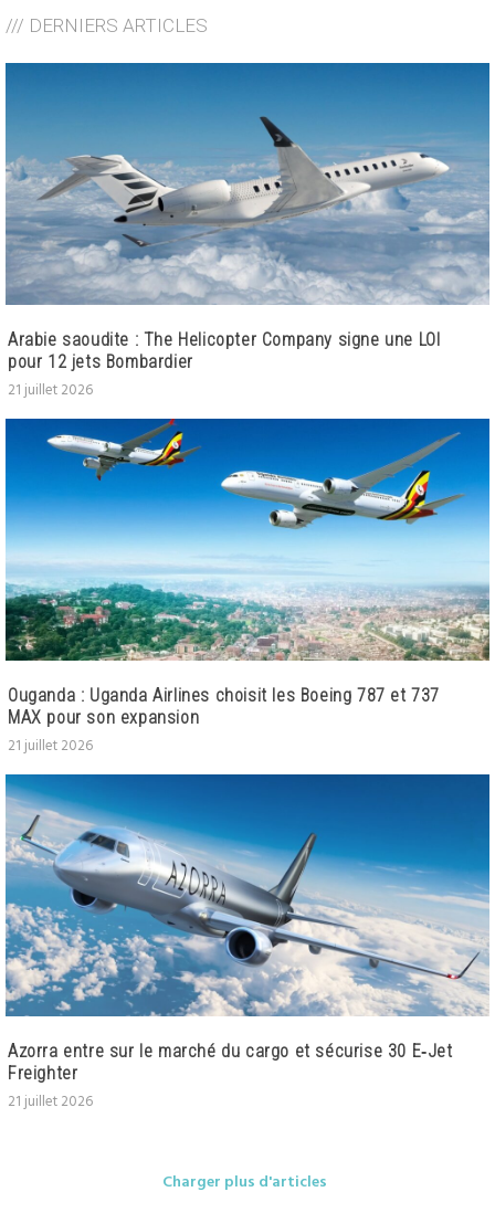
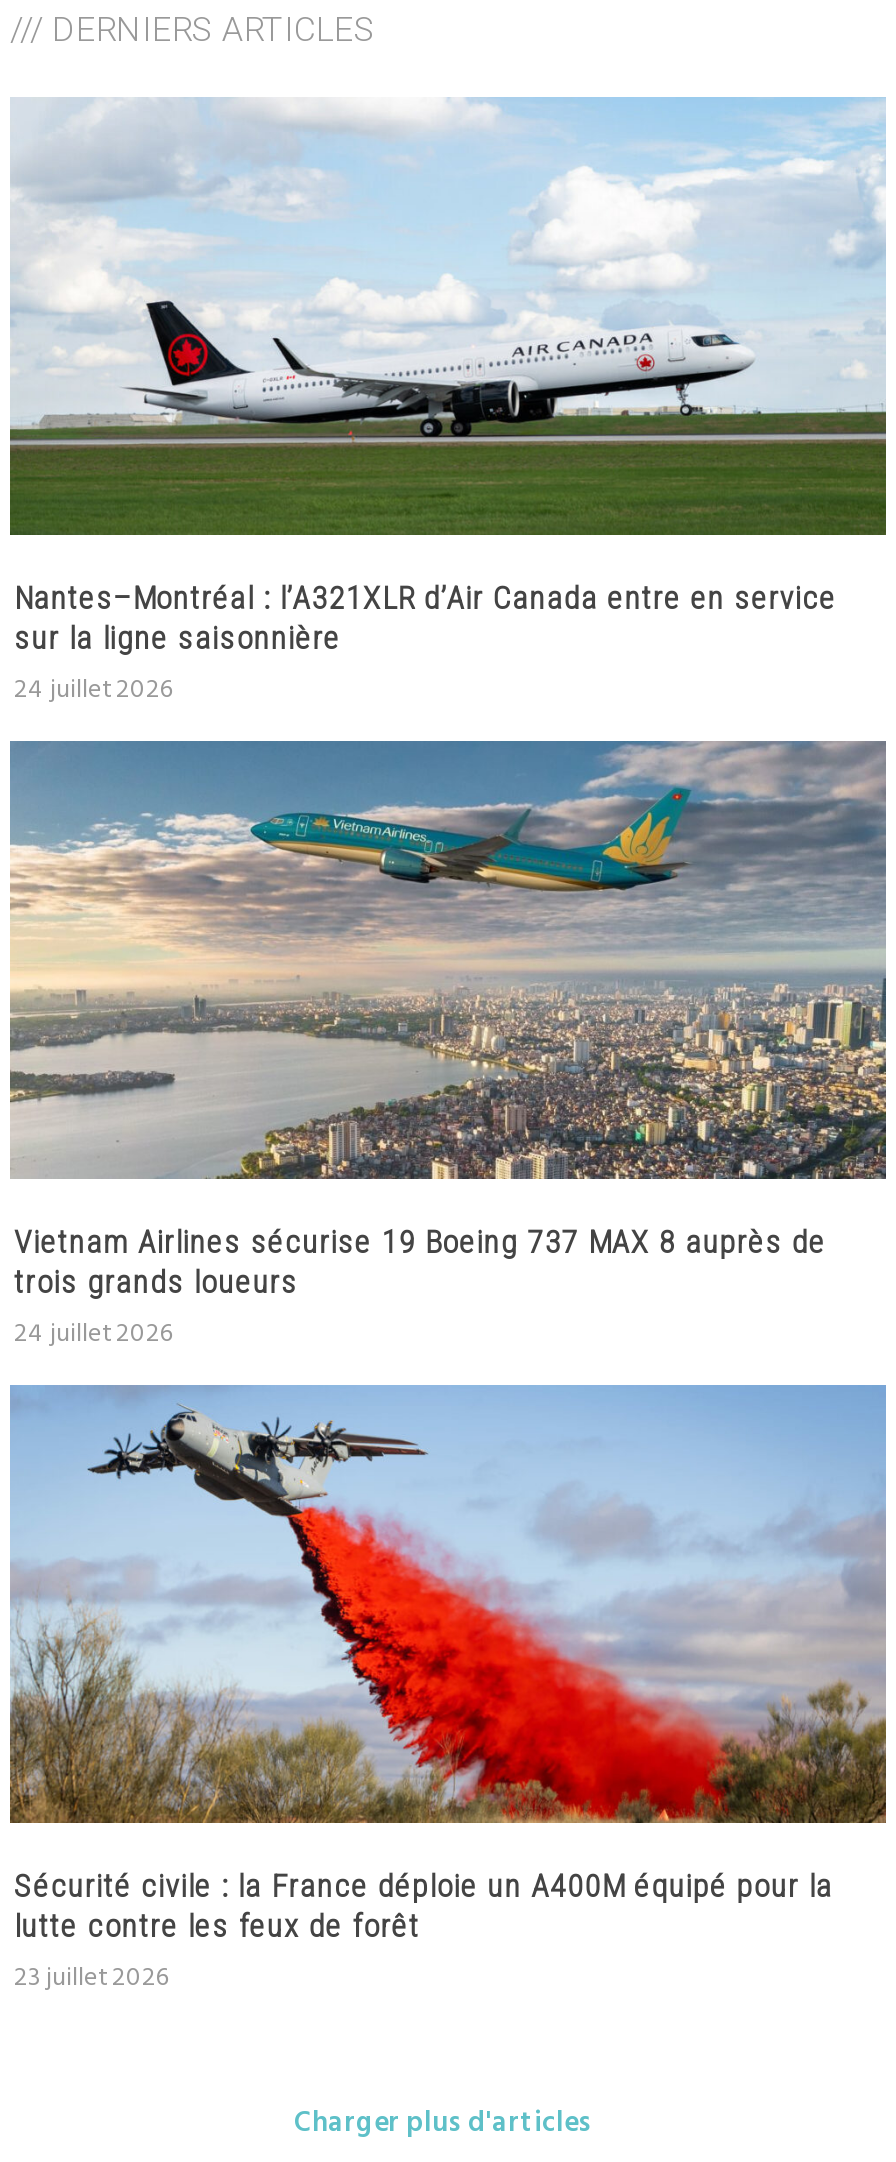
[4,62,491,402] [image] | Arabie saoudite : The Helicopter Company signe une LOI | pour 12 jets Bombardier | 21 juillet 2026 -> [8,97,888,710] [image] | Nantes–Montréal : l’A321XLR d’Air Canada entre en service | sur la ligne saisonnière | 24 juillet 2026
[4,418,491,758] [image] | Ouganda : Uganda Airlines choisit les Boeing 787 et 737 | MAX pour son expansion | 21 juillet 2026 -> [8,741,888,1354] [image] | Vietnam Airlines sécurise 19 Boeing 737 MAX 8 auprès de | trois grands loueurs | 24 juillet 2026
[4,774,491,1113] [image] | Azorra entre sur le marché du cargo et sécurise 30 E‑Jet | Freighter | 21 juillet 2026 -> [8,1387,888,1998] [image] | Sécurité civile : la France déploie un A400M équipé pour la | lutte contre les feux de forêt | 23 juillet 2026

